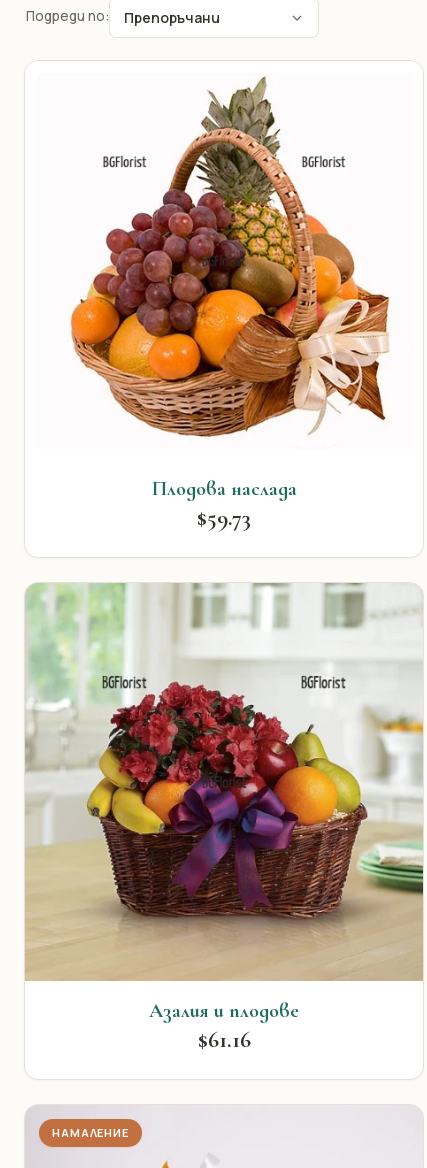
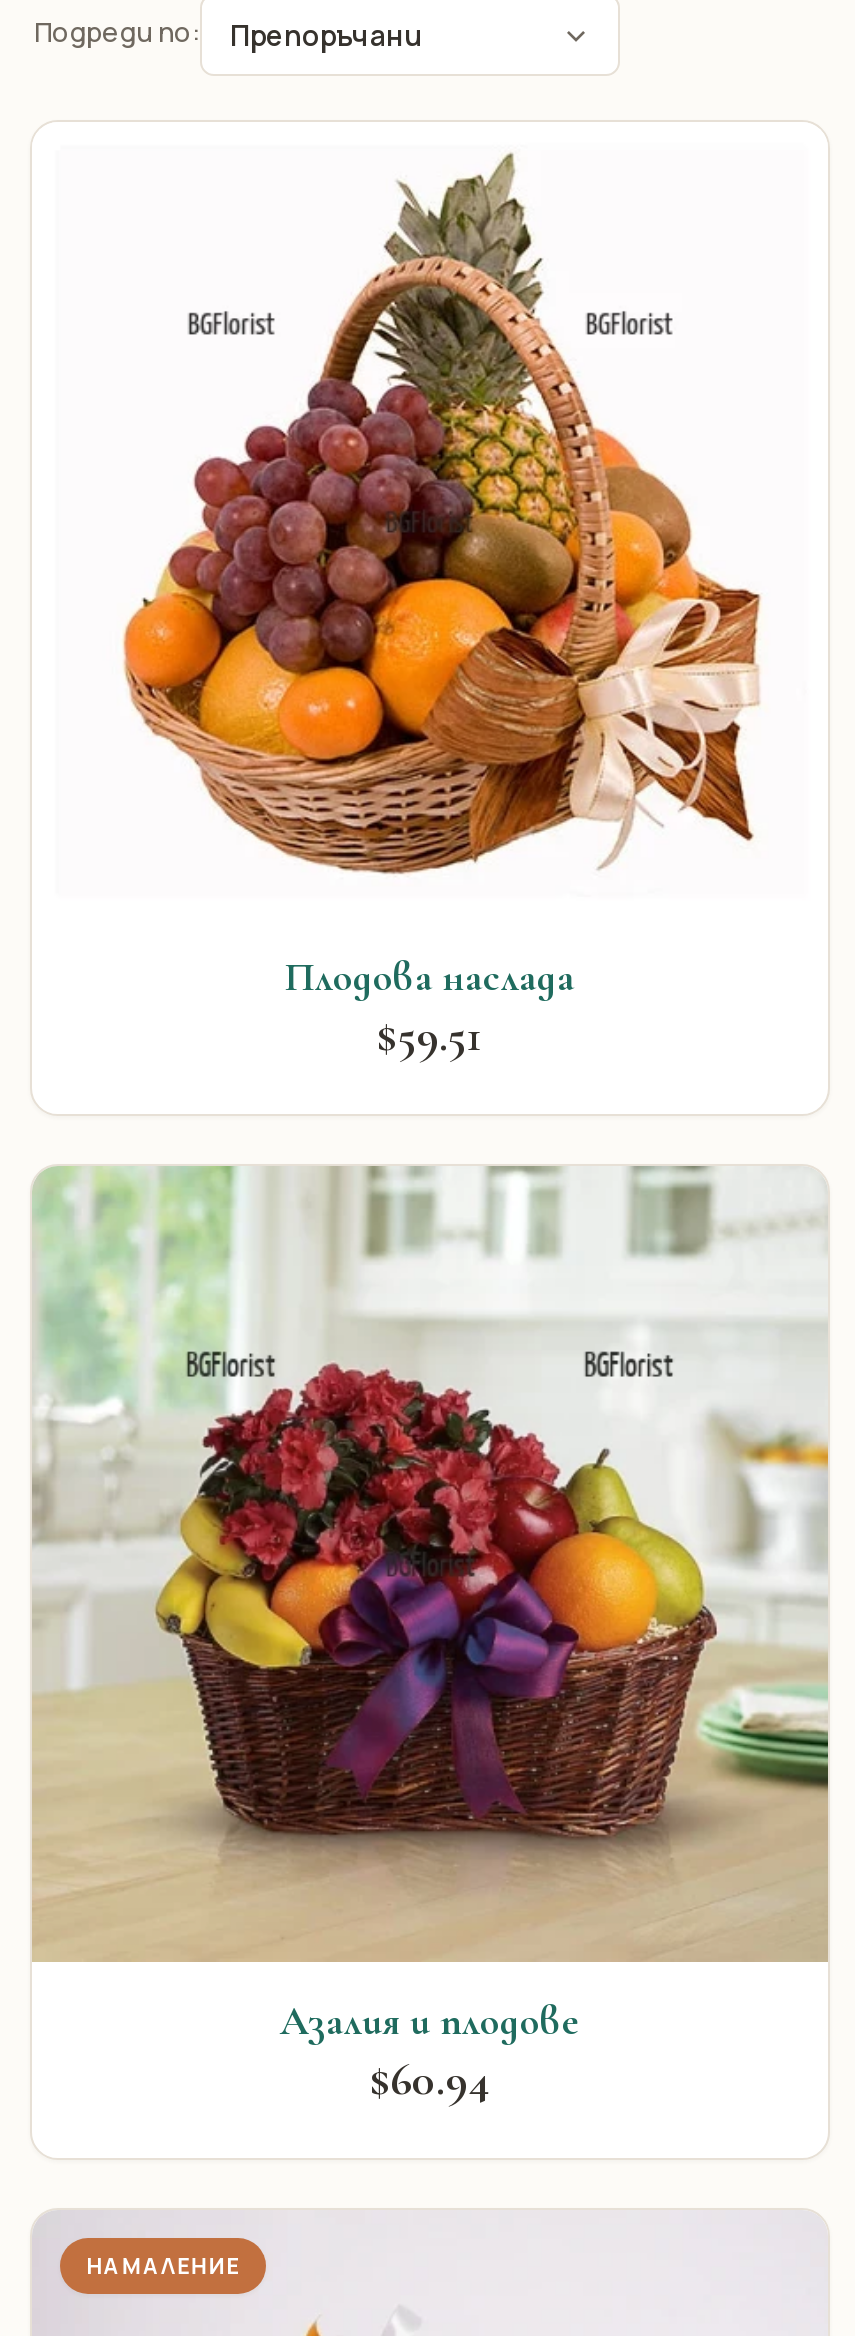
[197,504,251,532] $59.73 -> [377,1008,483,1064] $59.51
[197,1026,250,1054] $61.16 -> [370,2052,490,2108] $60.94

